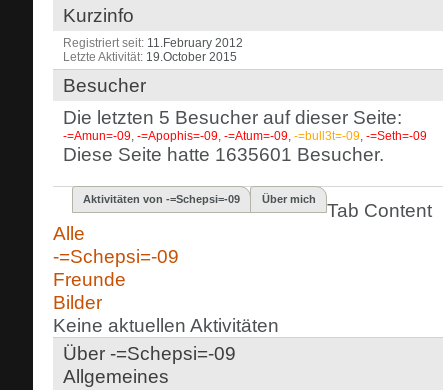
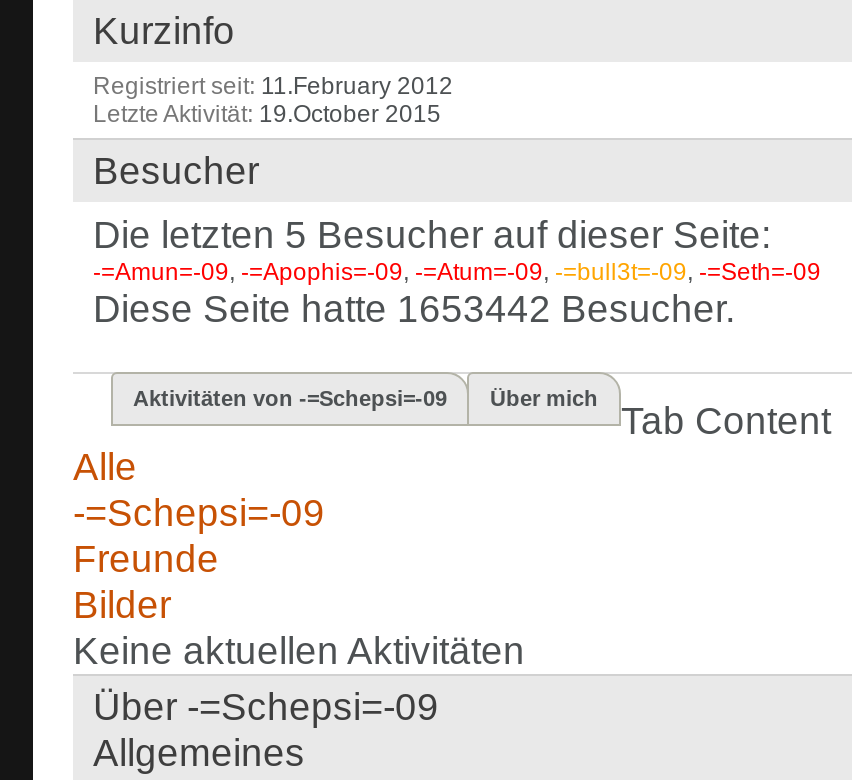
[63,144,384,165] Diese Seite hatte 1635601 Besucher. -> [93,288,735,330] Diese Seite hatte 1653442 Besucher.

